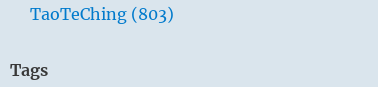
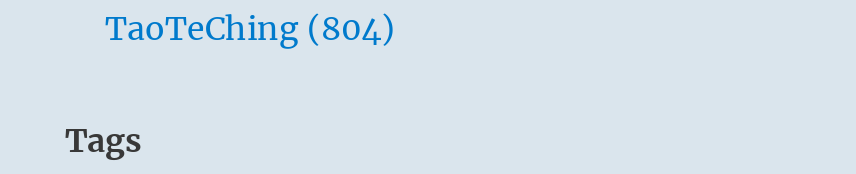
[30,4,174,24] TaoTeChing (803) -> [105,8,395,48] TaoTeChing (804)

